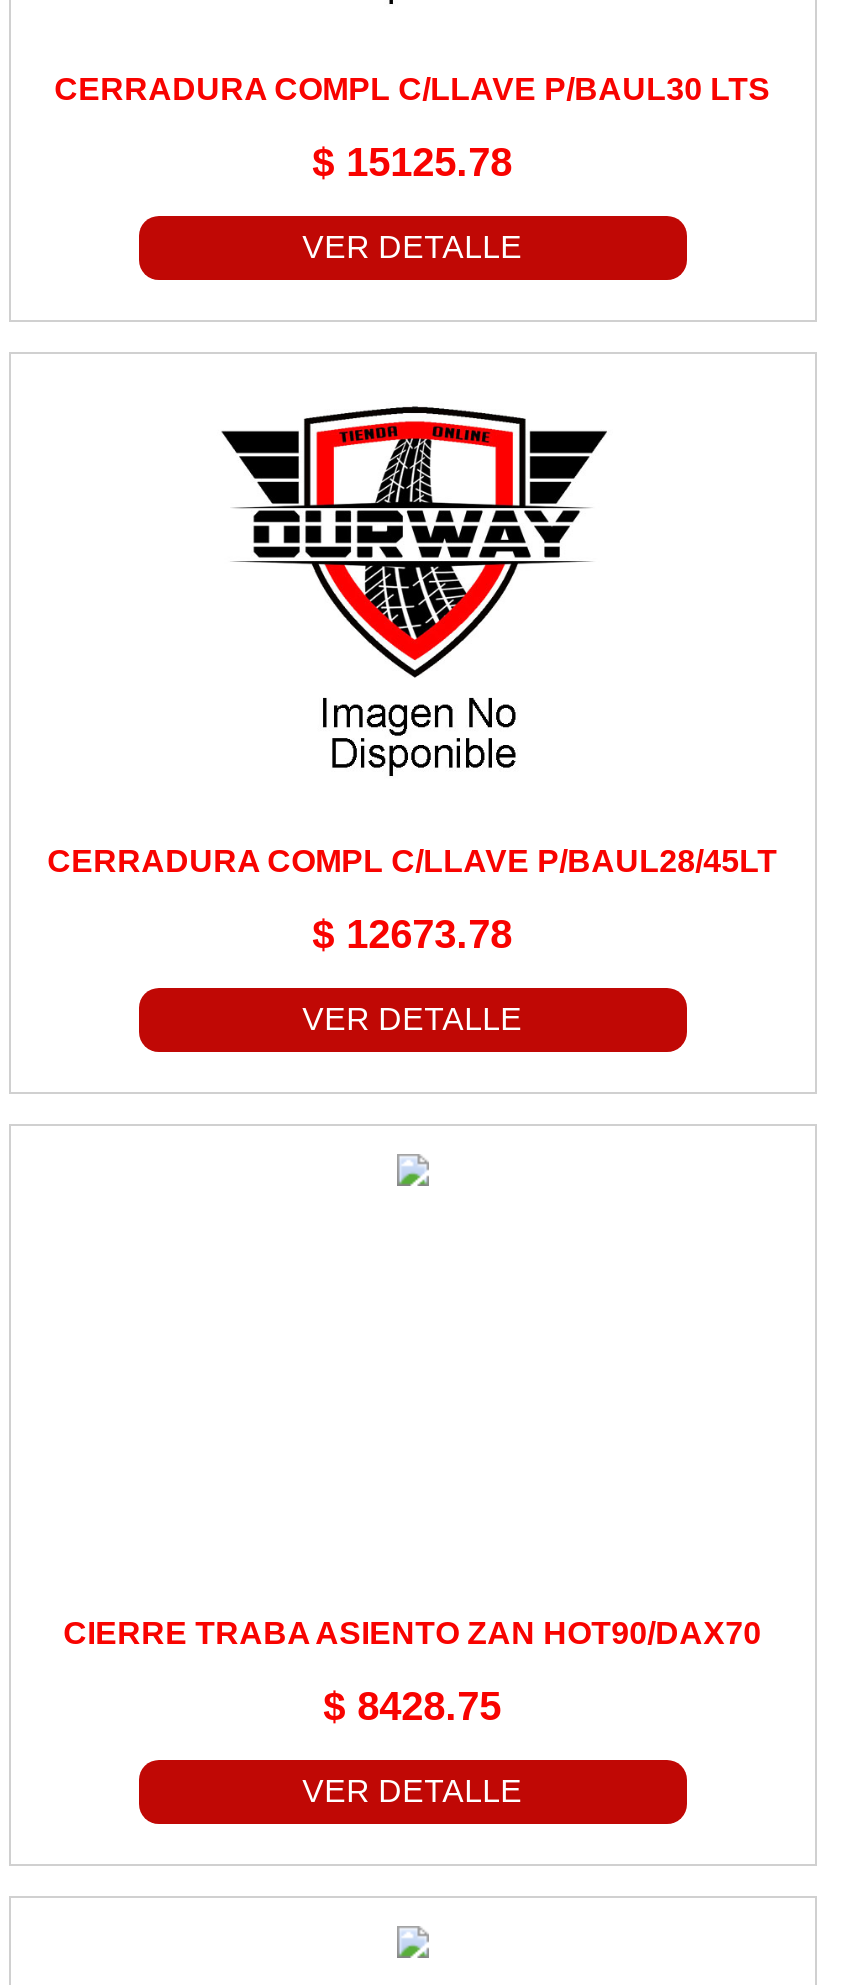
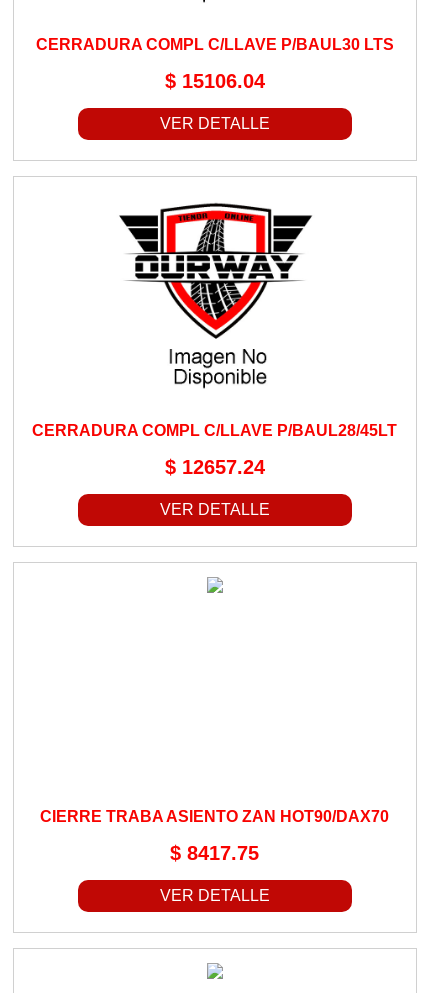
[312,139,512,183] $ 15125.78 -> [165,69,265,91] $ 15106.04
[312,911,512,955] $ 12673.78 -> [165,456,265,478] $ 12657.24
[323,1683,501,1727] $ 8428.75 -> [170,842,259,864] $ 8417.75

